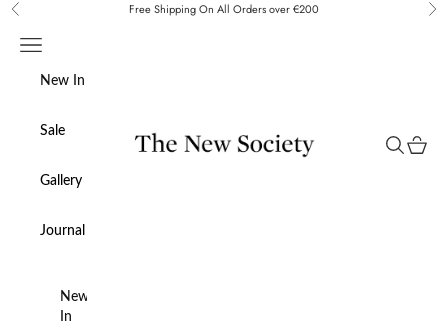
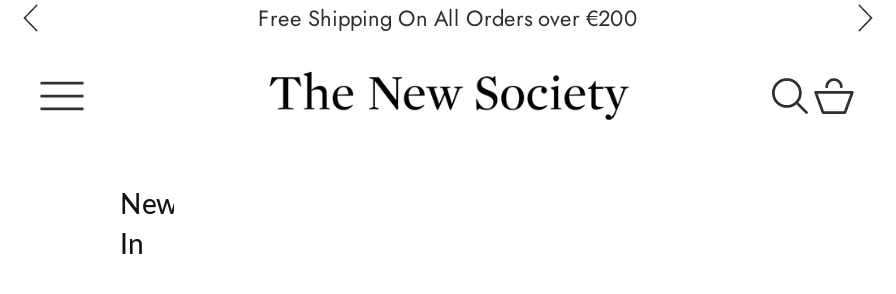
[40,74,85,88] New In -> none
[40,124,65,138] Sale -> none
[40,174,82,188] Gallery -> none
[40,224,85,238] Journal -> none

